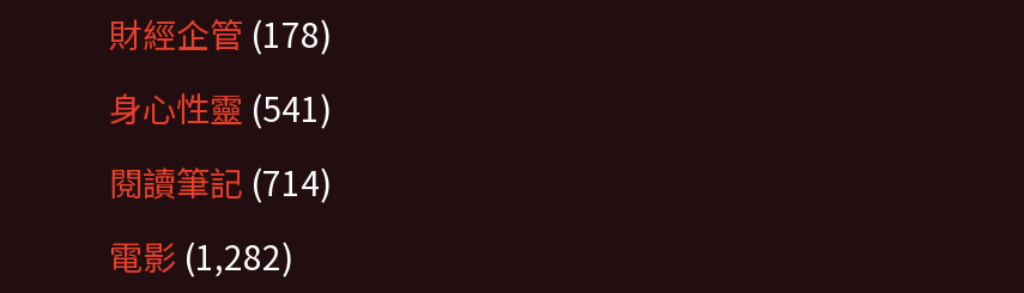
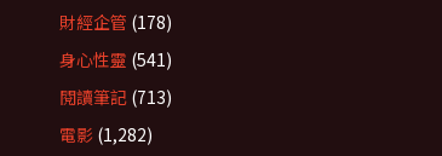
[109,159,332,207] 閱讀筆記(714) -> [59,84,172,108] 閱讀筆記(713)

